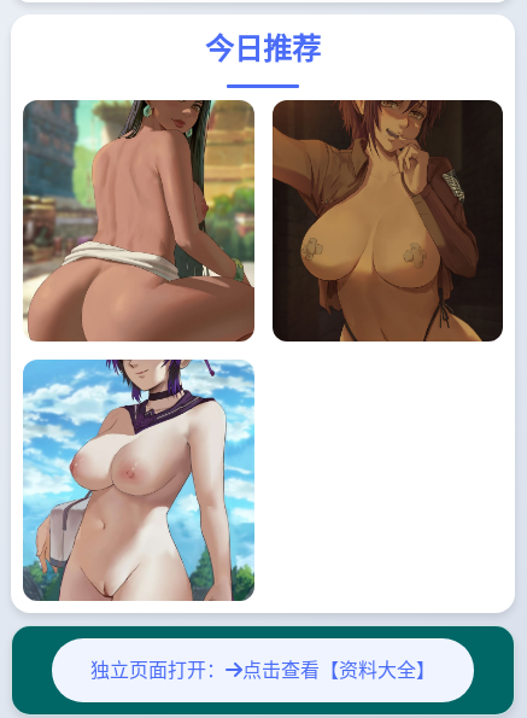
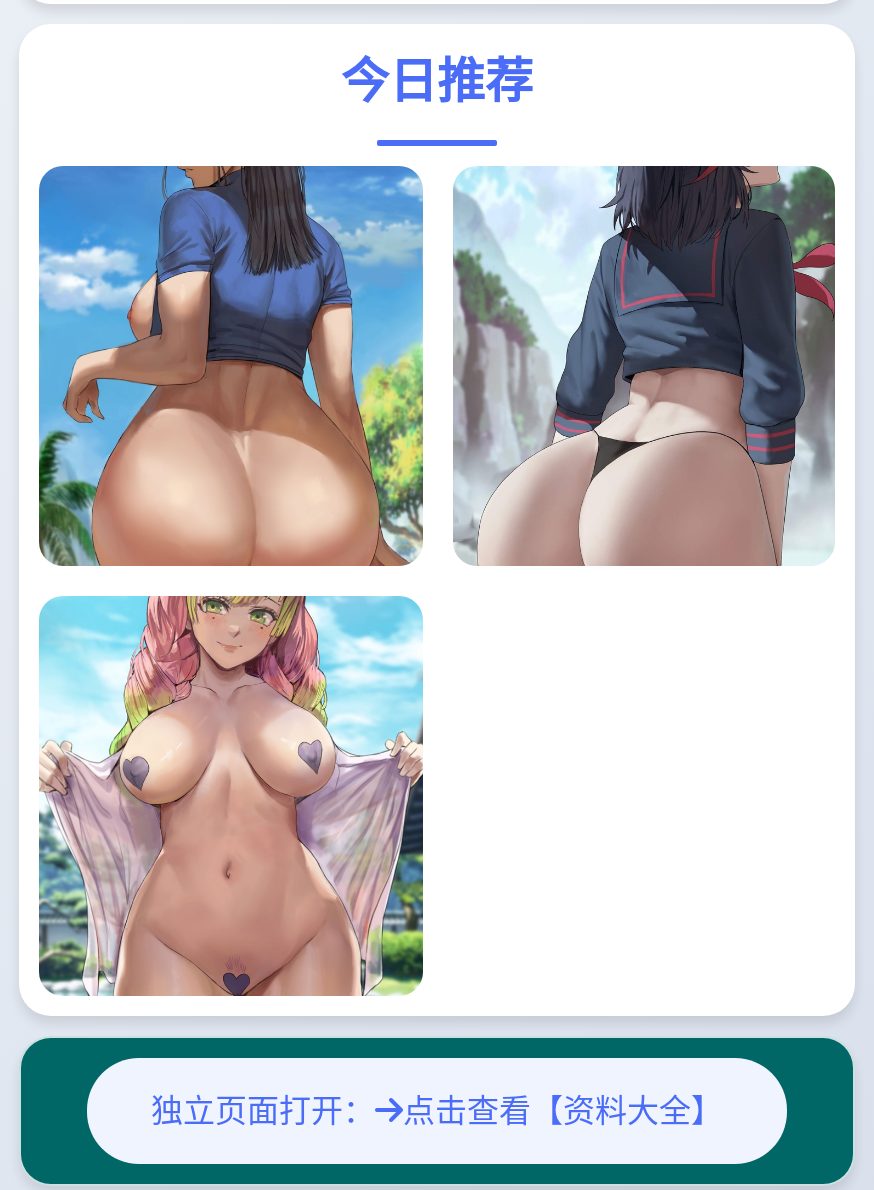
[22,99,256,343] [image] -> [37,164,425,566] [image]
[271,99,504,343] [image] -> [453,164,837,566] [image]
[22,358,256,602] [image] -> [37,594,425,998] [image]

